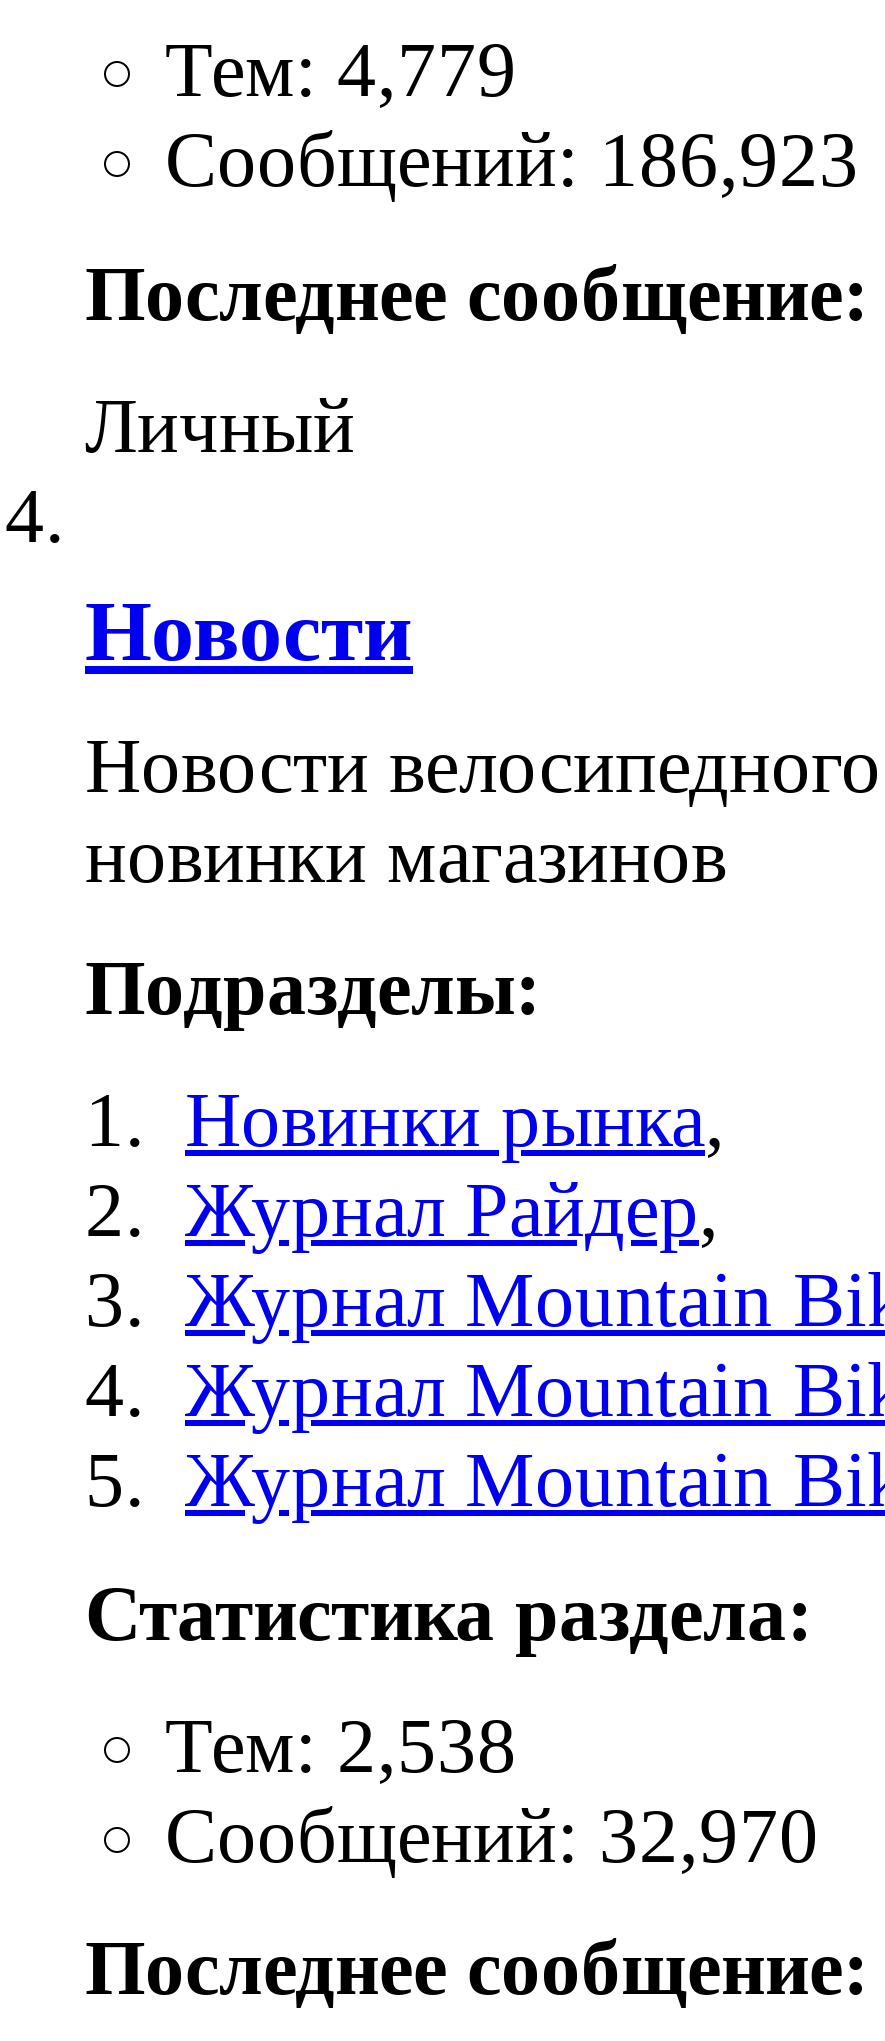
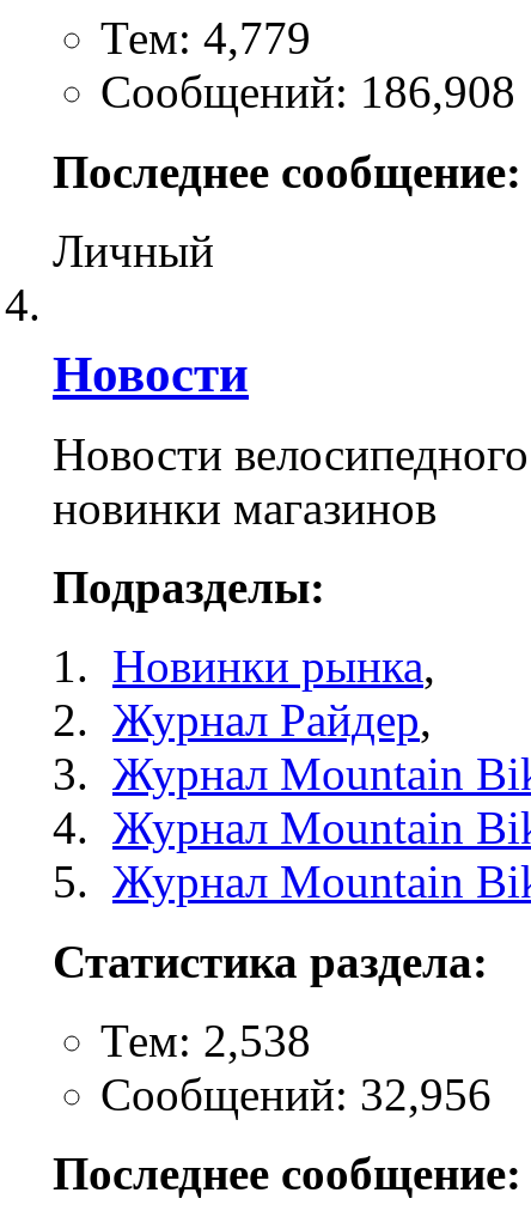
[165,117,859,203] Сообщений: 186,923 -> [100,66,515,118] Сообщений: 186,908
[165,1792,819,1878] Сообщений: 32,970 -> [100,1068,492,1120] Сообщений: 32,956

